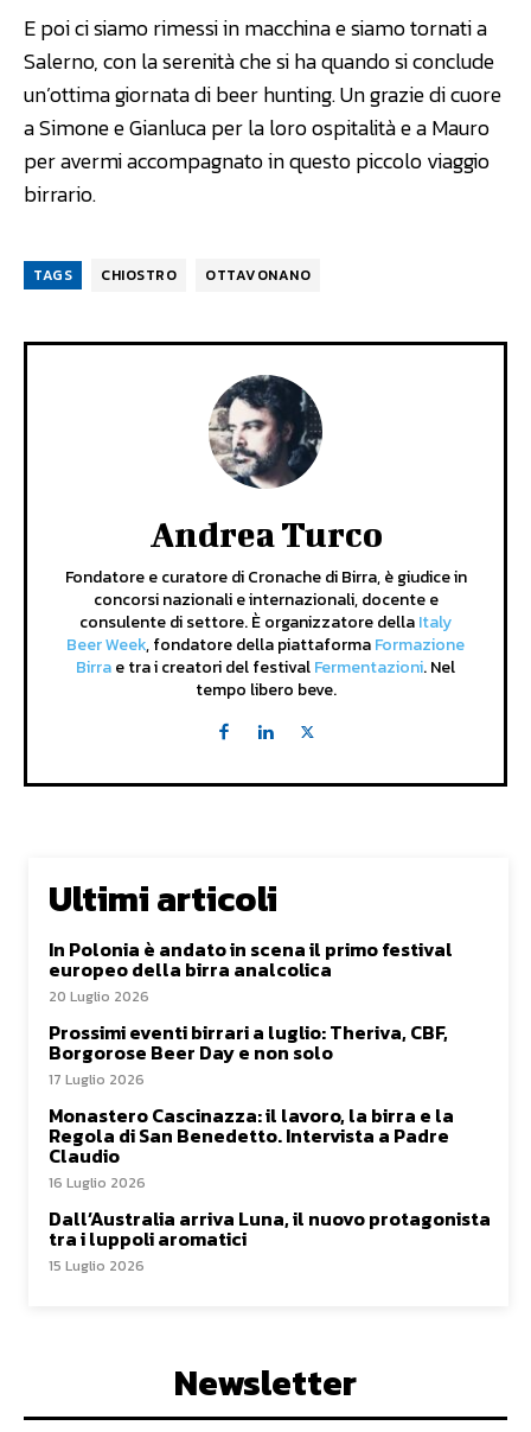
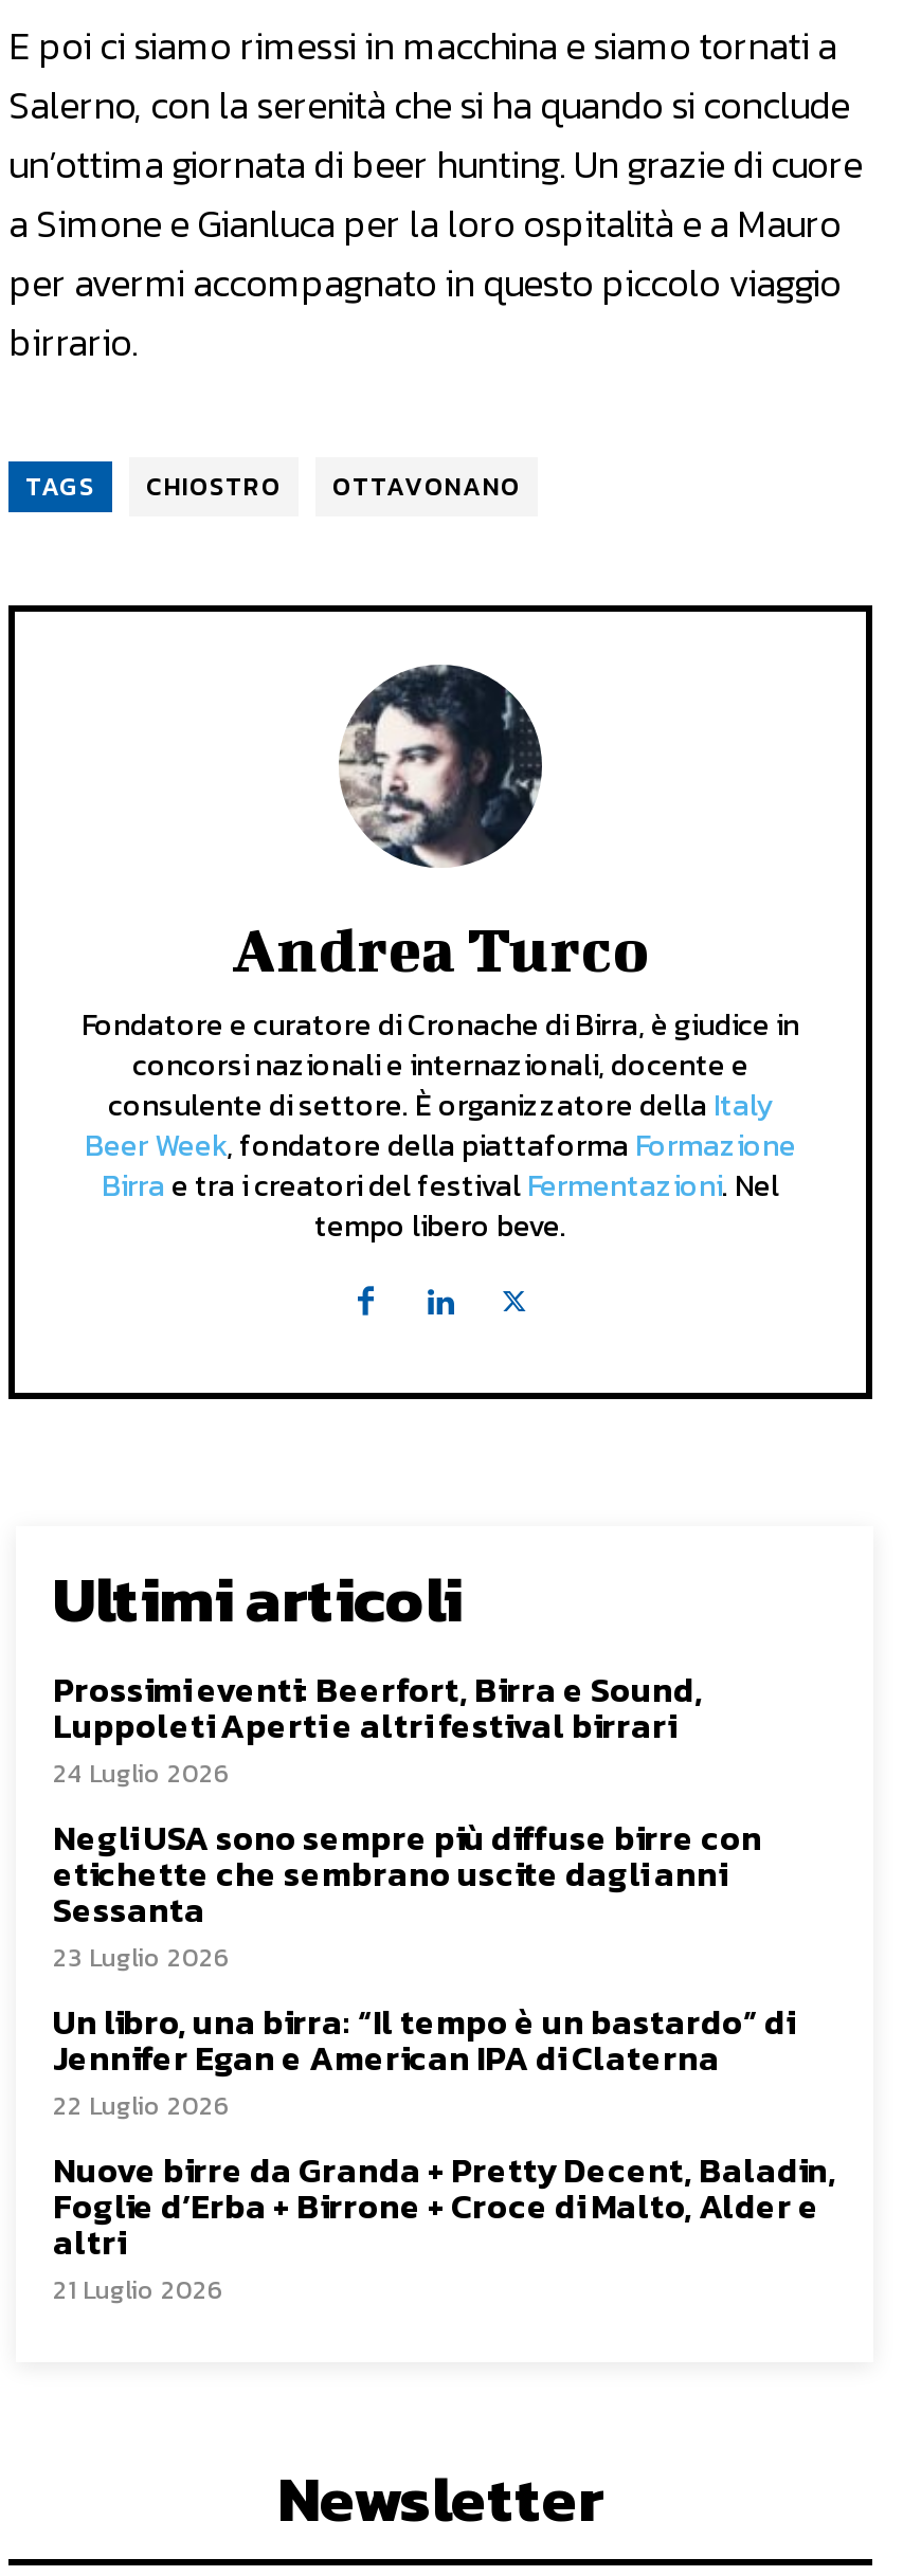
[49,935,491,1276] In Polonia è andato in scena il primo festival | europeo della birra analcolica | 20 Luglio 2026 | Prossimi eventi birrari a luglio: Theriva, CBF, | Borgorose Beer Day e non solo | 17 Luglio 2026 | Monastero Cascinazza: il lavoro, la birra e la | Regola di San Benedetto. Intervista a Padre | Claudio | 16 Luglio 2026 | Dall’Australia arriva Luna, il nuovo protagonista | tra i luppoli aromatici | 15 Luglio 2026 -> [53,1663,836,2309] Prossimi eventi: Beerfort, Birra e Sound, | Luppoleti Aperti e altri festival birrari | 24 Luglio 2026 | Negli USA sono sempre più diffuse birre con | etichette che sembrano uscite dagli anni | Sessanta | 23 Luglio 2026 | Un libro, una birra: “Il tempo è un bastardo” di | Jennifer Egan e American IPA di Claterna | 22 Luglio 2026 | Nuove birre da Granda + Pretty Decent, Baladin, | Foglie d’Erba + Birrone + Croce di Malto, Alder e | altri | 21 Luglio 2026

